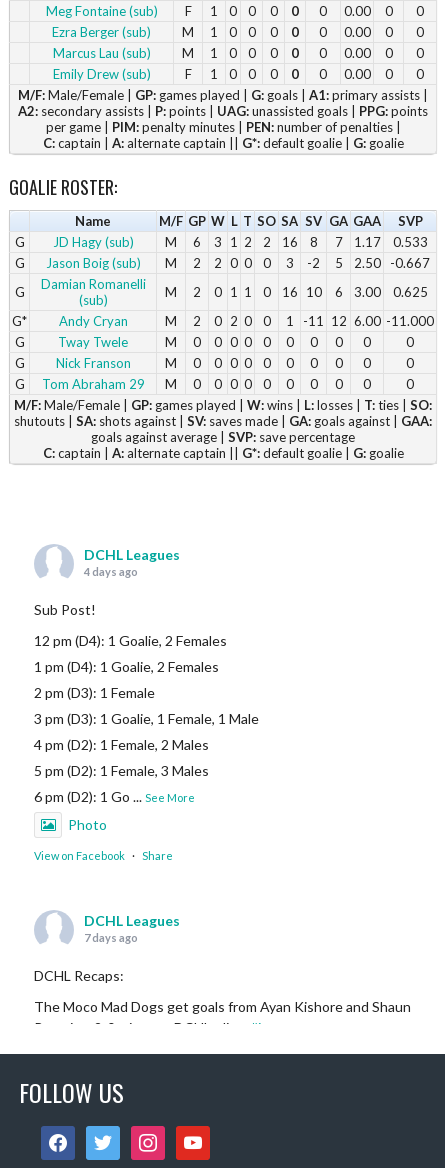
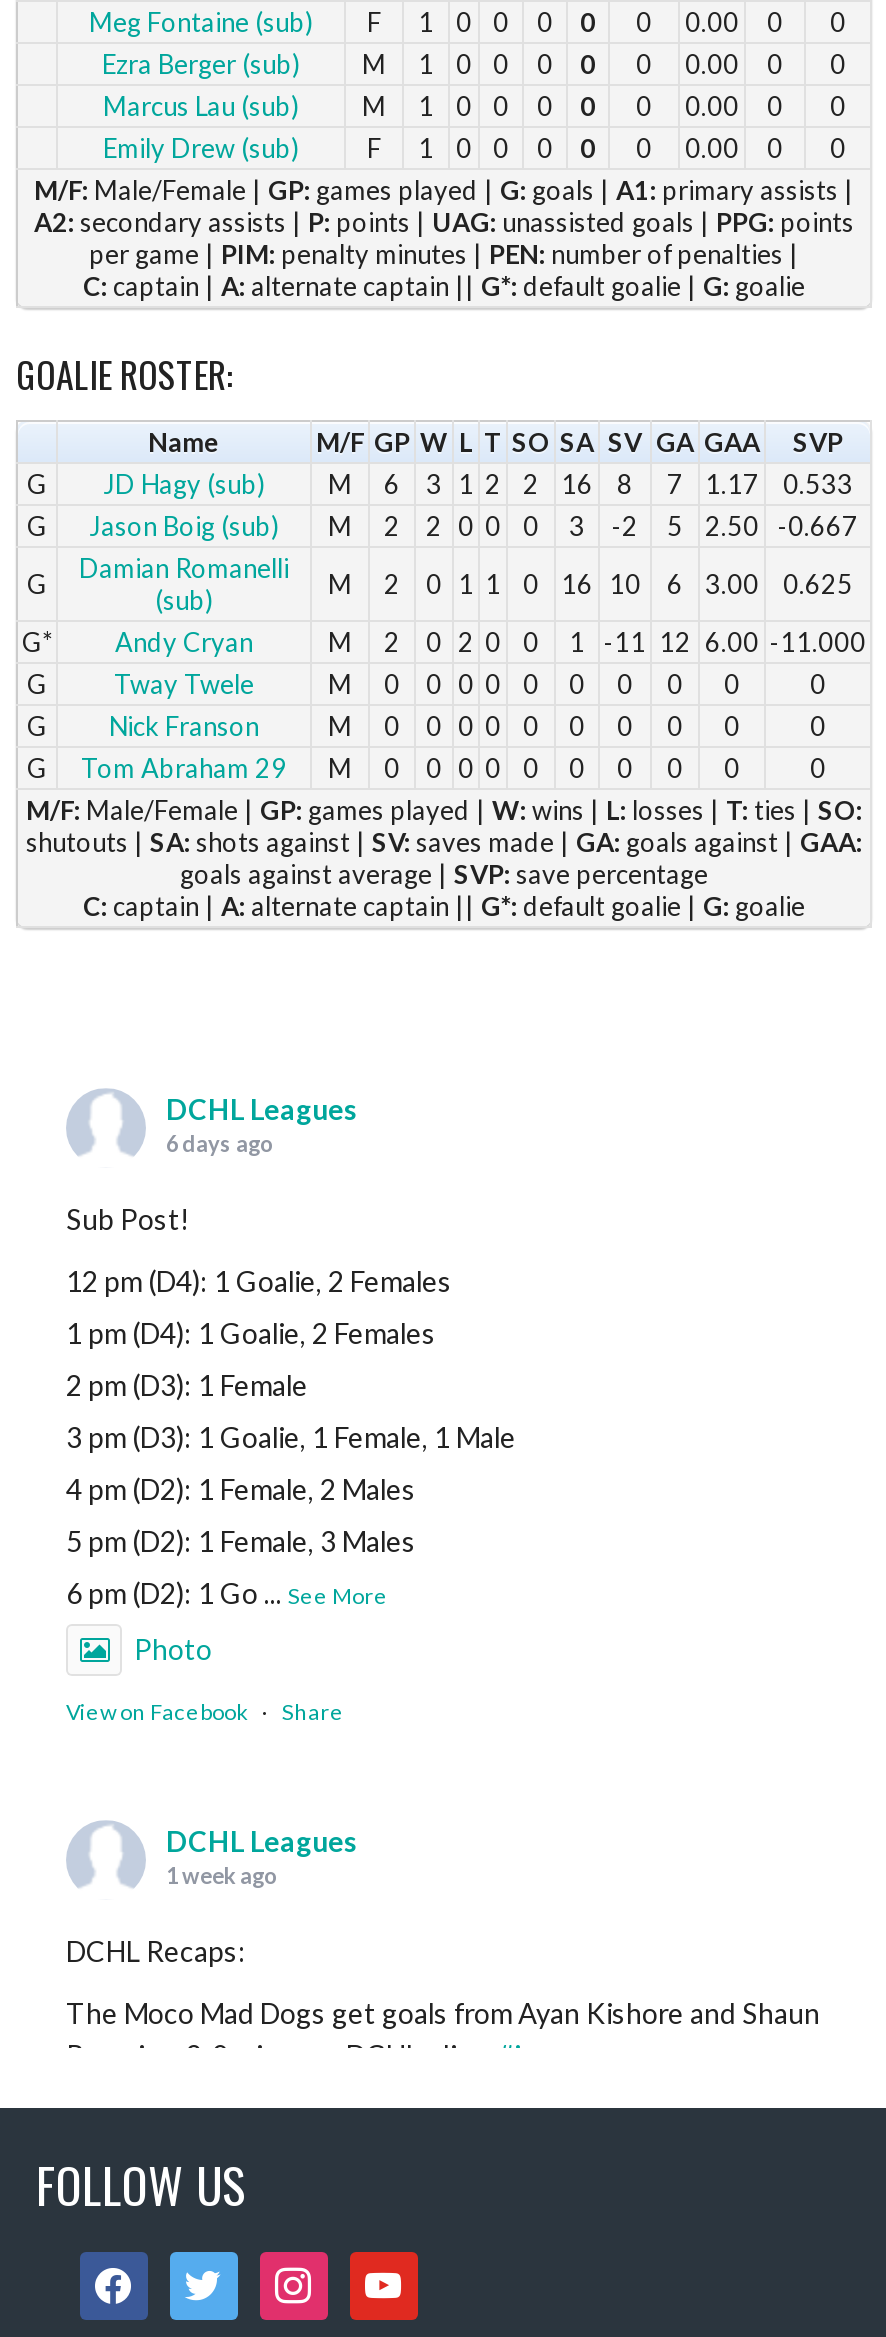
[84,565,138,578] 4 days ago -> [166,1130,274,1156] 6 days ago
[84,931,138,944] 7 days ago -> [166,1862,278,1888] 1 week ago

